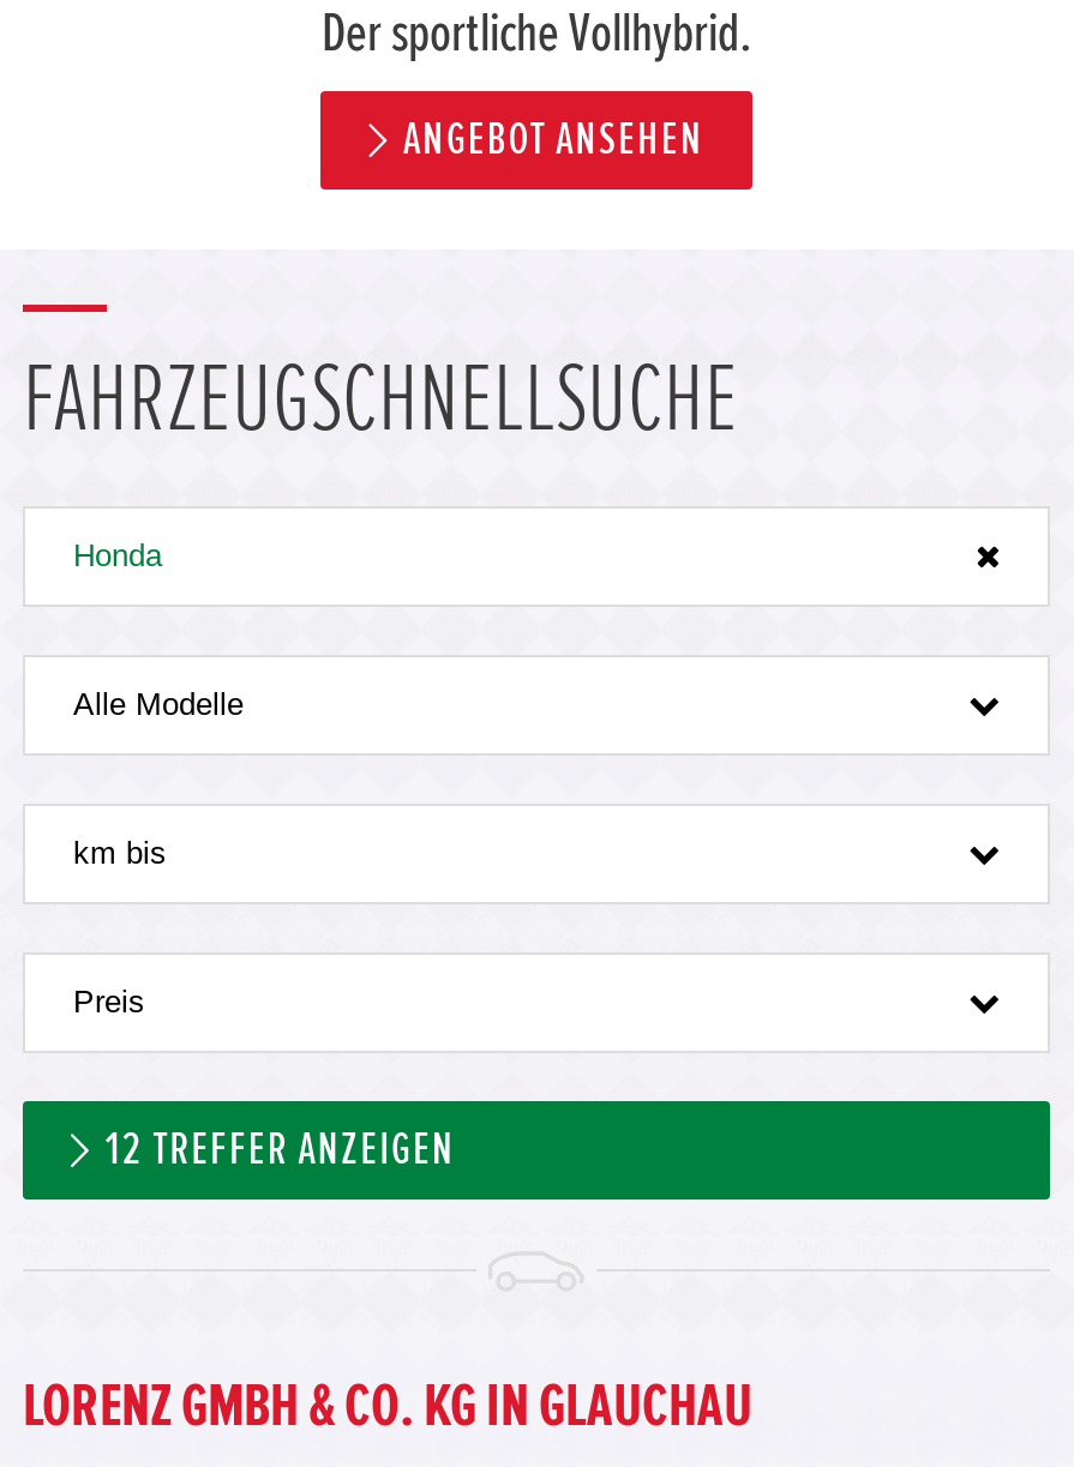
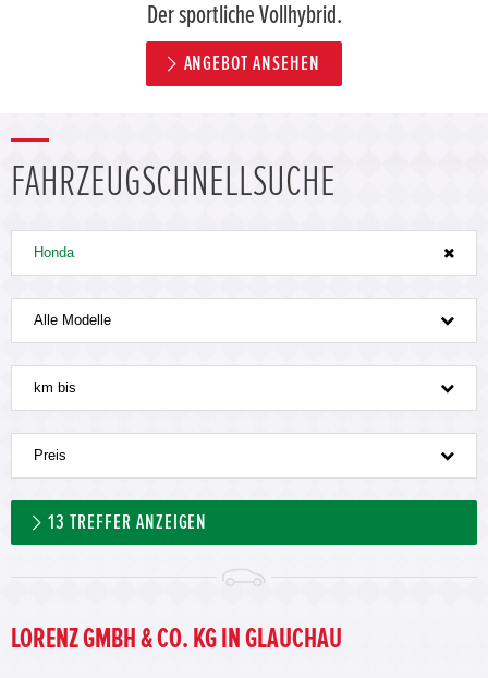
[105,1126,456,1172] 12 TREFFER ANZEIGEN -> [48,512,207,532] 13 TREFFER ANZEIGEN

